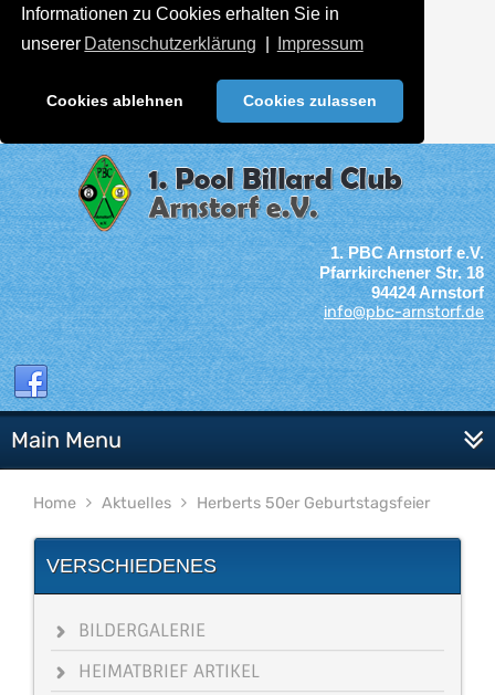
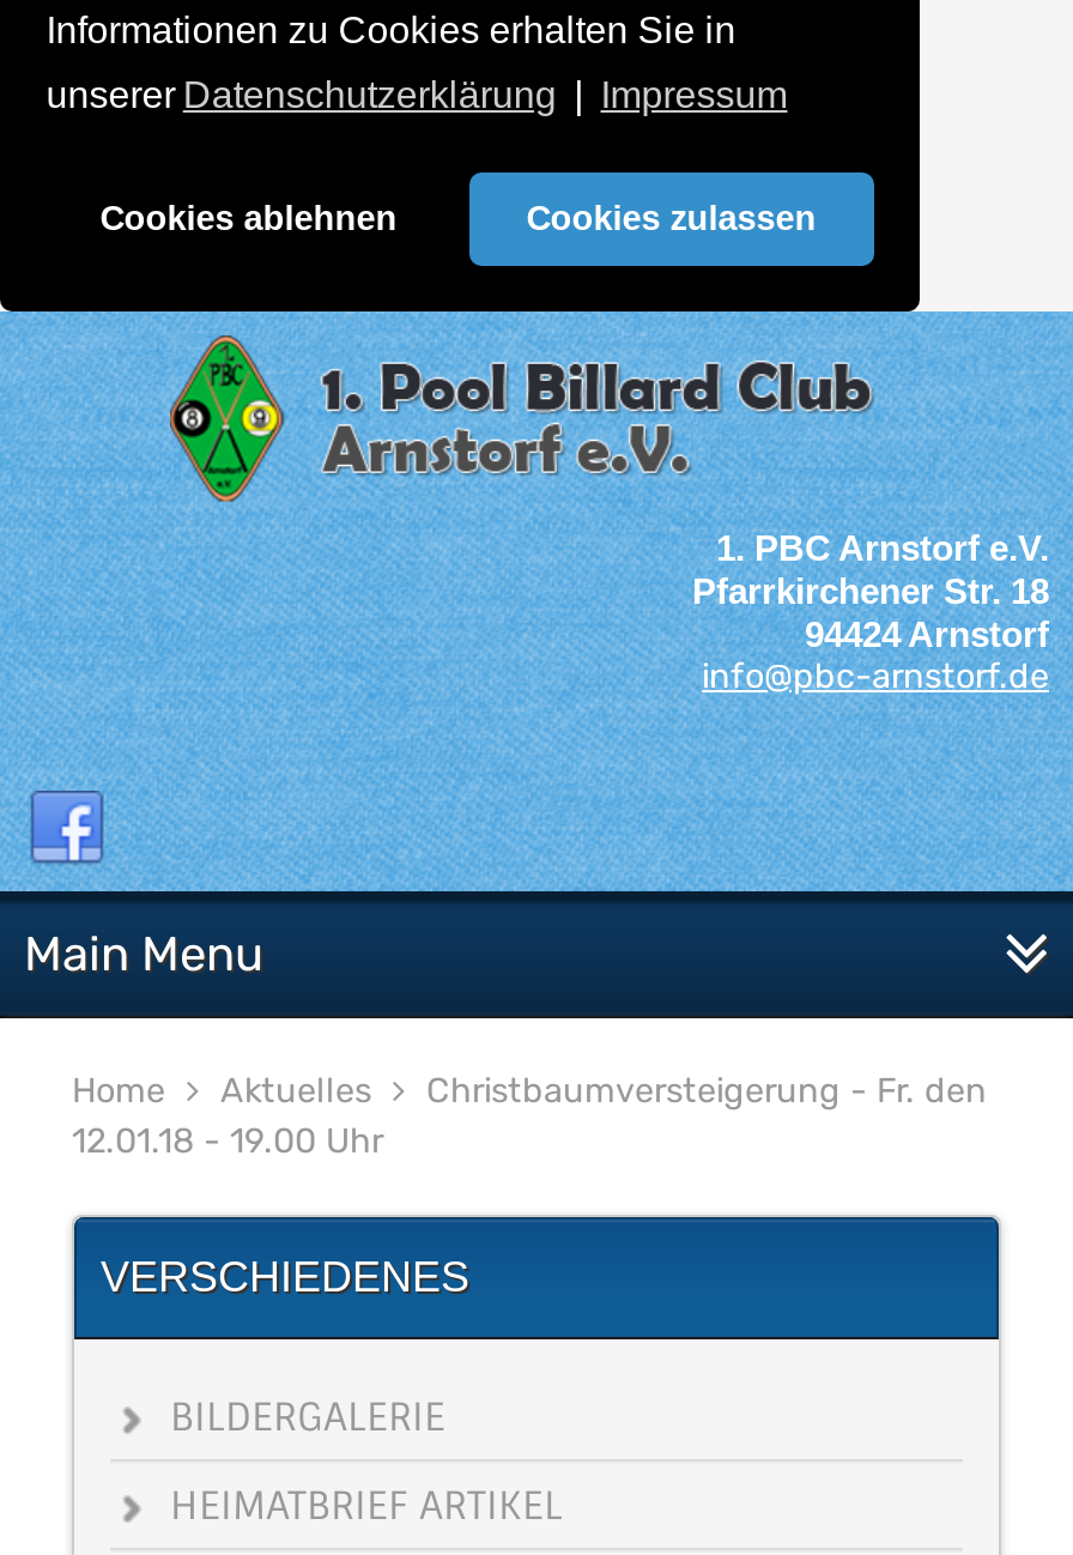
[192,494,430,513] Herberts 50er Geburtstagsfeier -> [72,1071,987,1162] Christbaumversteigerung - Fr. den | 12.01.18 - 19.00 Uhr

